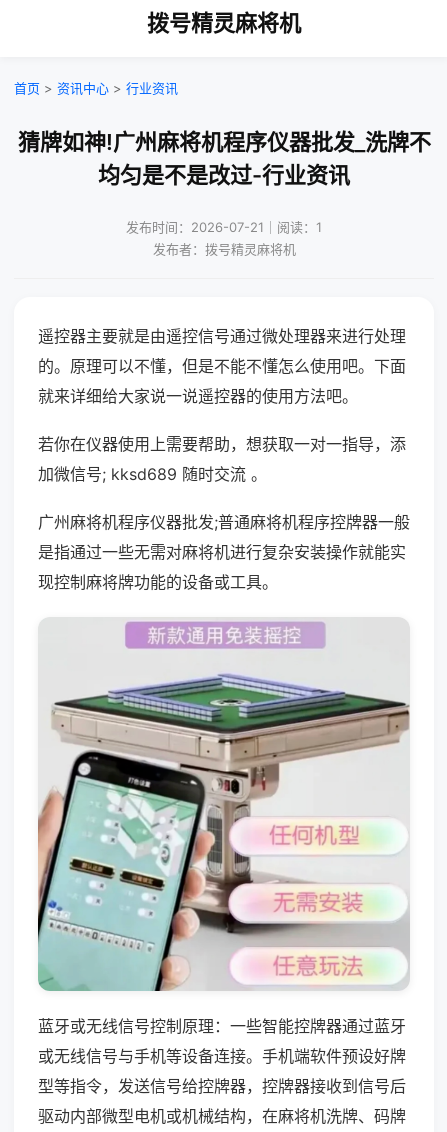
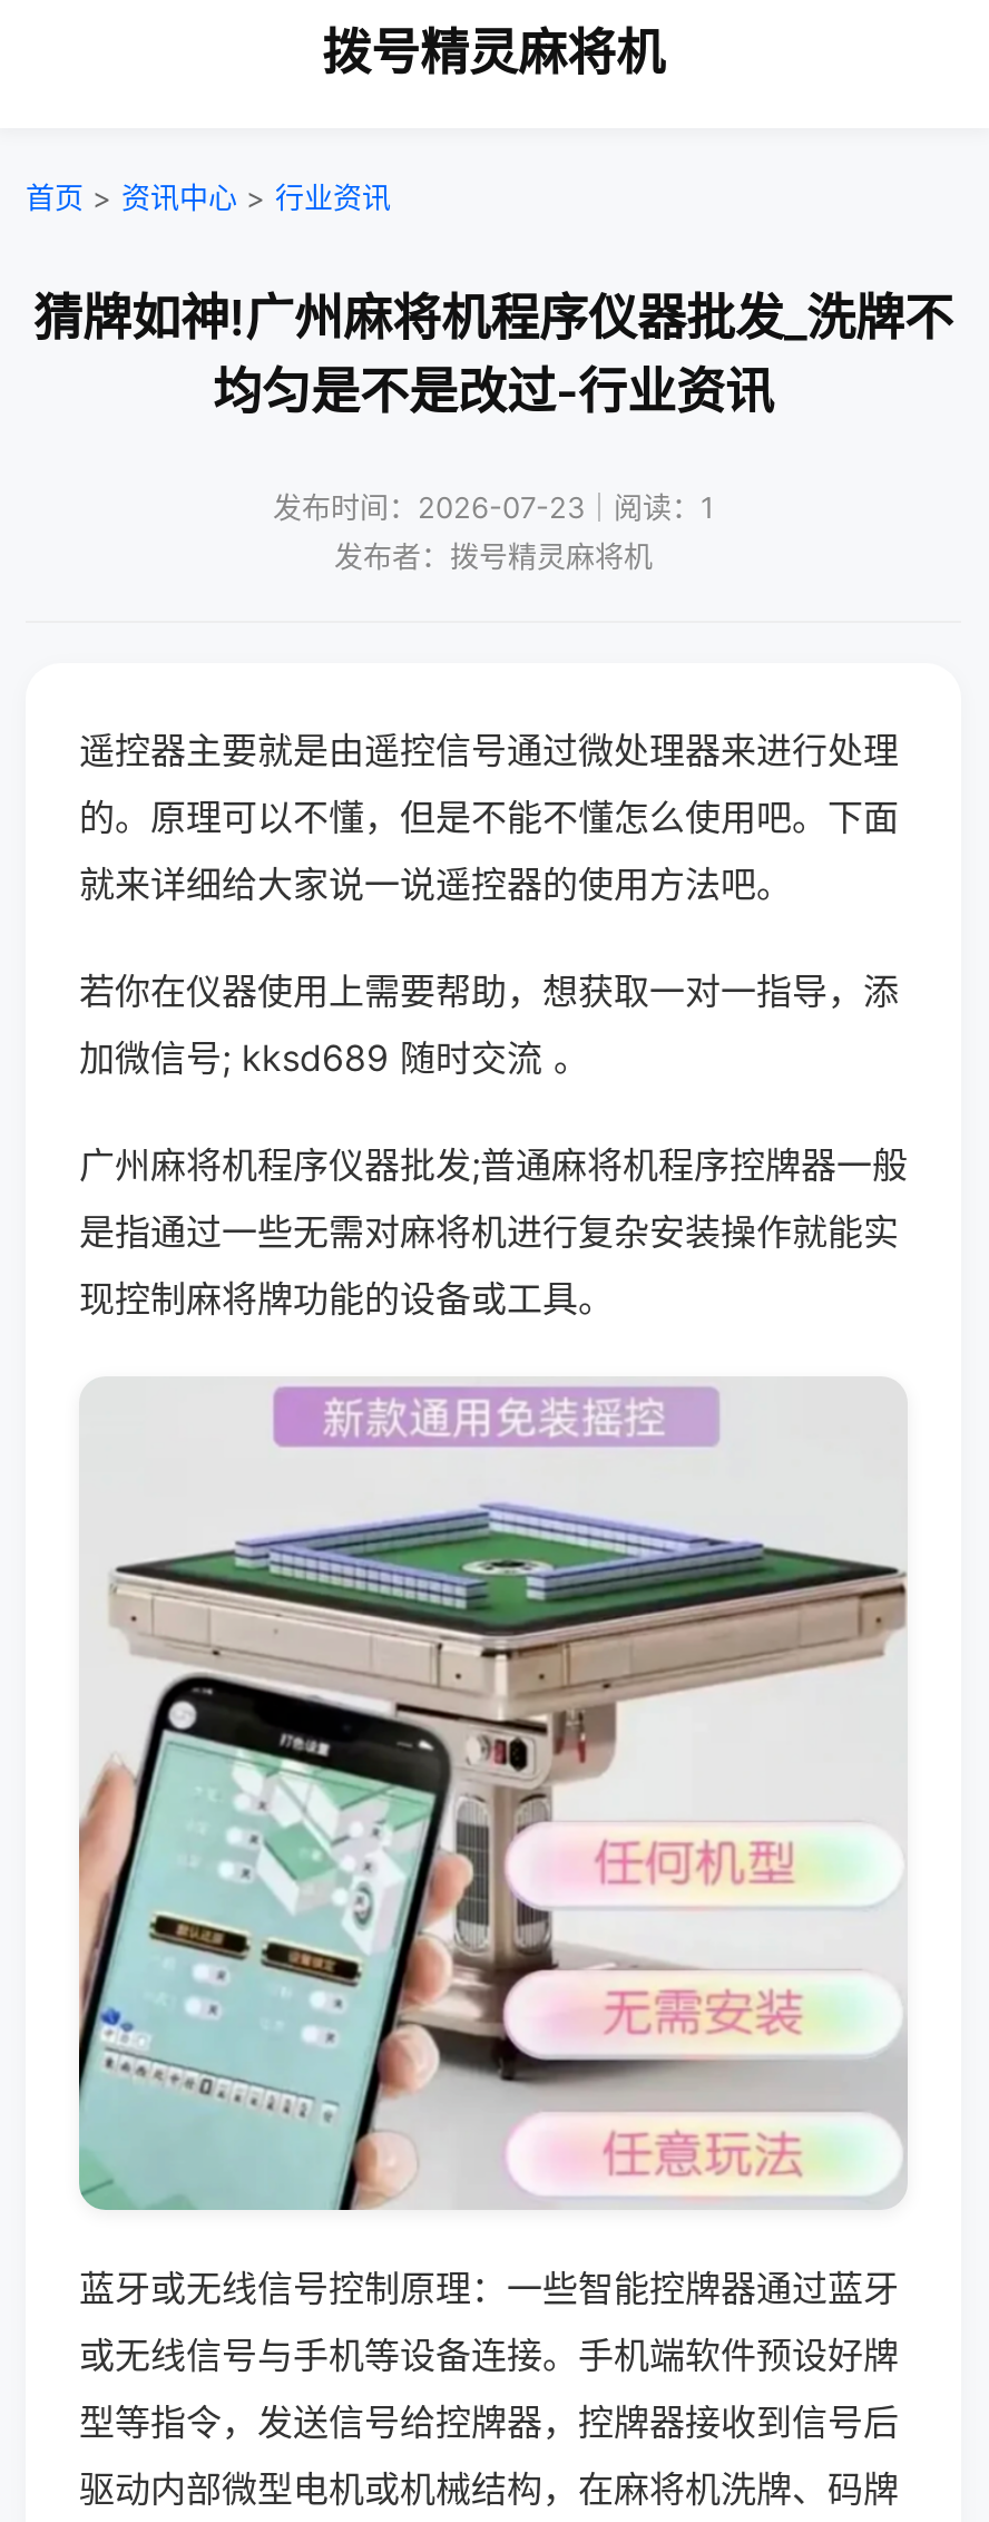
[126,219,322,235] 发布时间：2026-07-21｜阅读：1 -> [273,489,714,525] 发布时间：2026-07-23｜阅读：1

